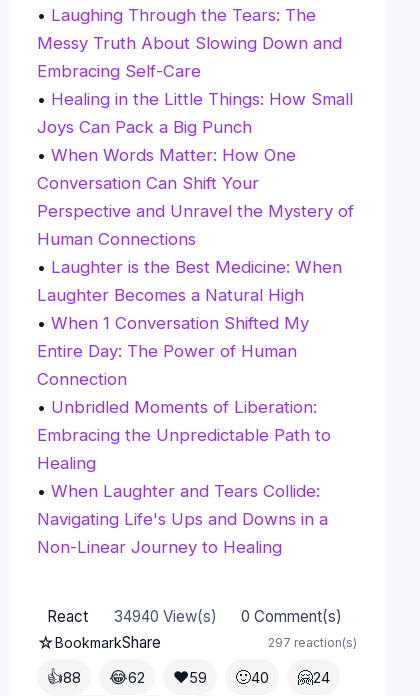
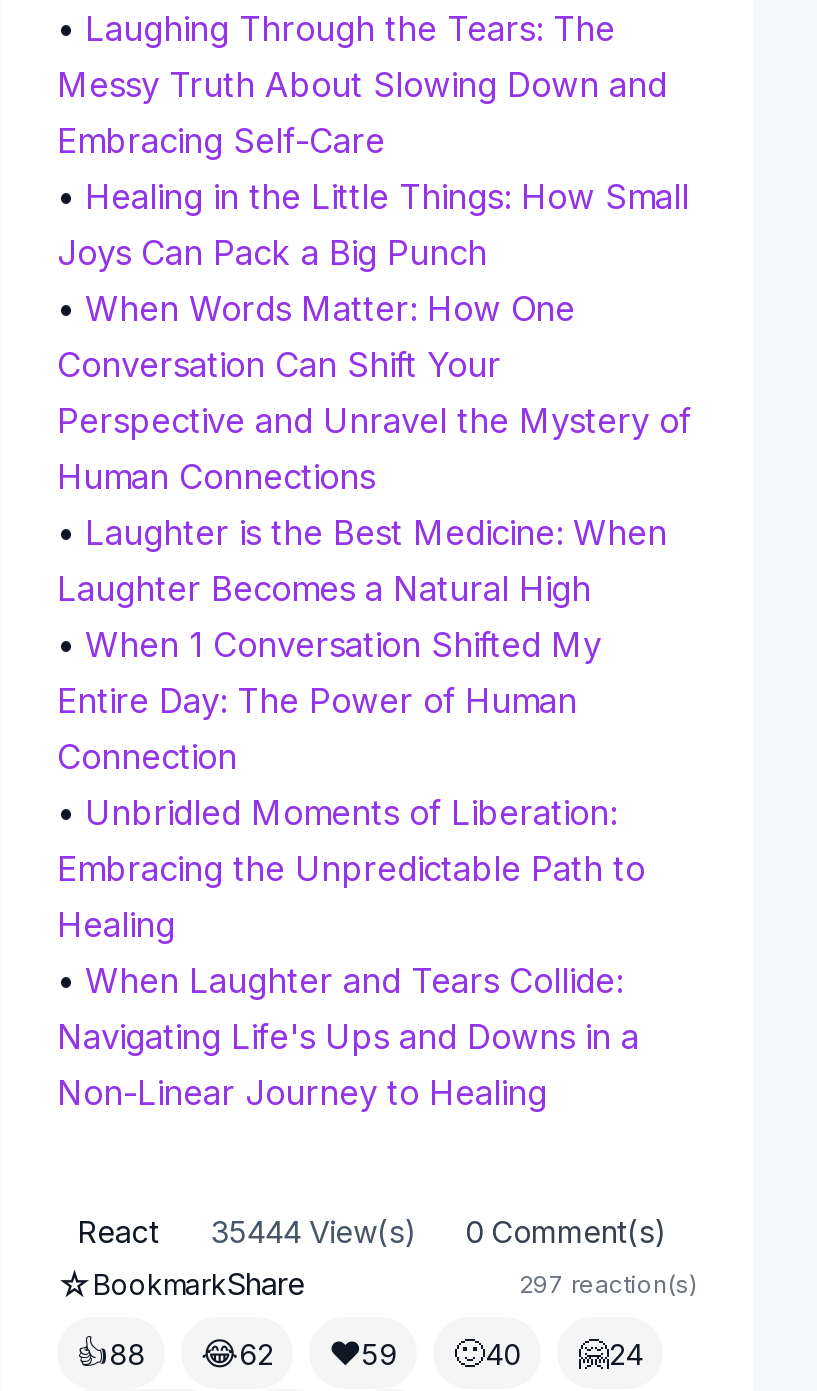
[47,607,342,626] React 34940 View(s) 0 Comment(s) -> [77,1213,667,1251] React 35444 View(s) 0 Comment(s)

